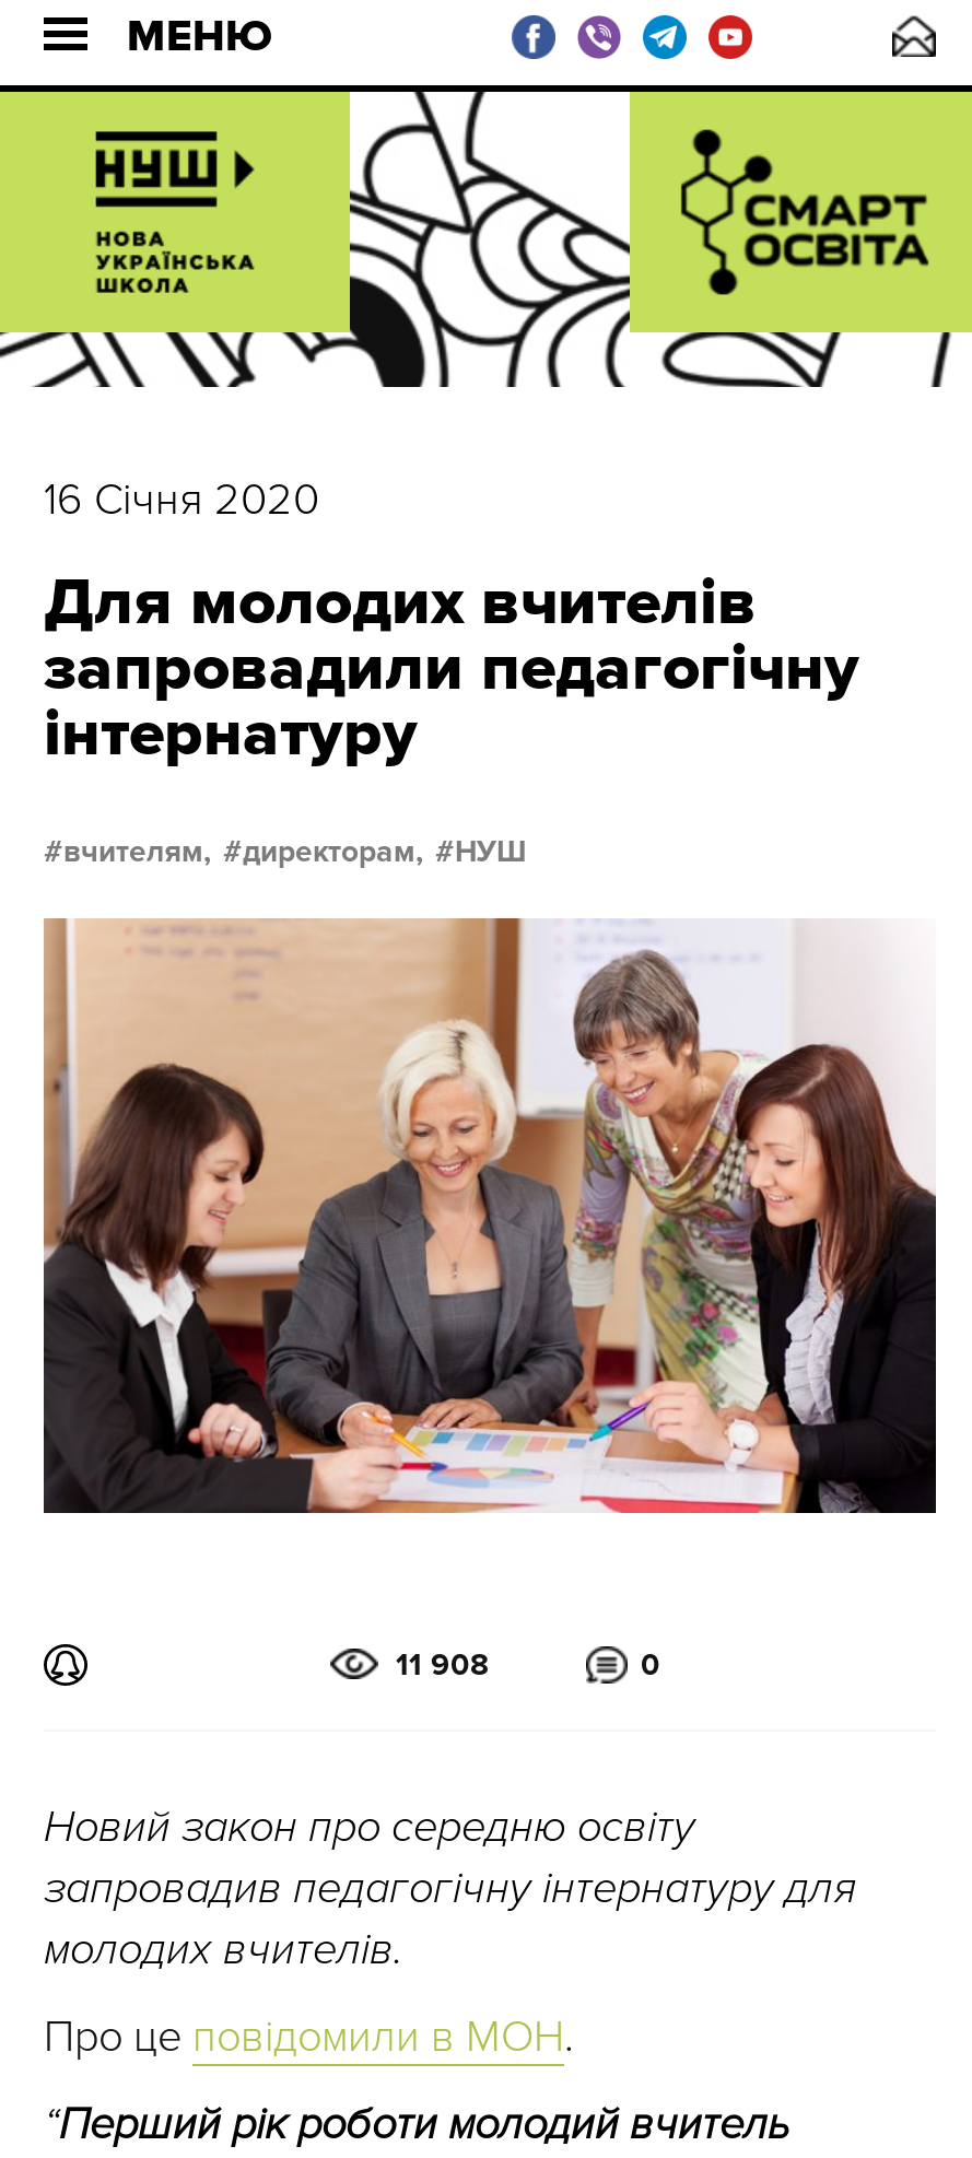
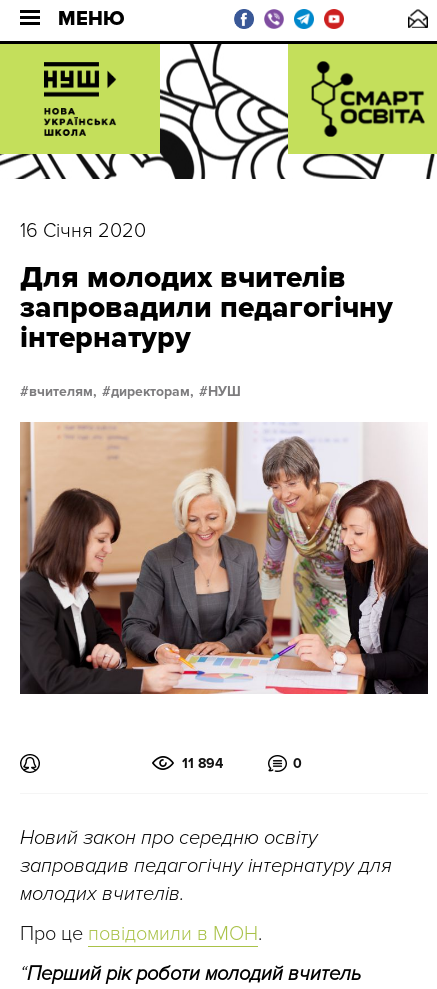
[396,1646,488,1683] 11 908 -> [181,755,222,772] 11 894

